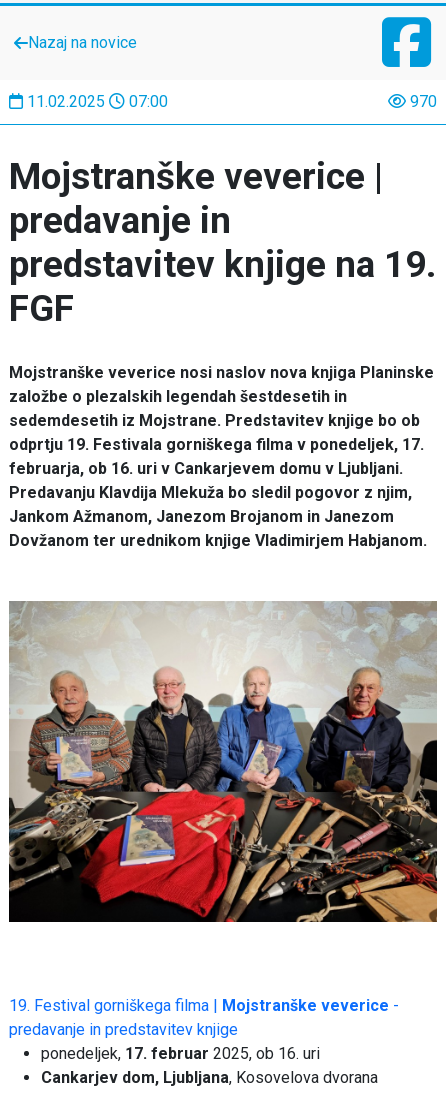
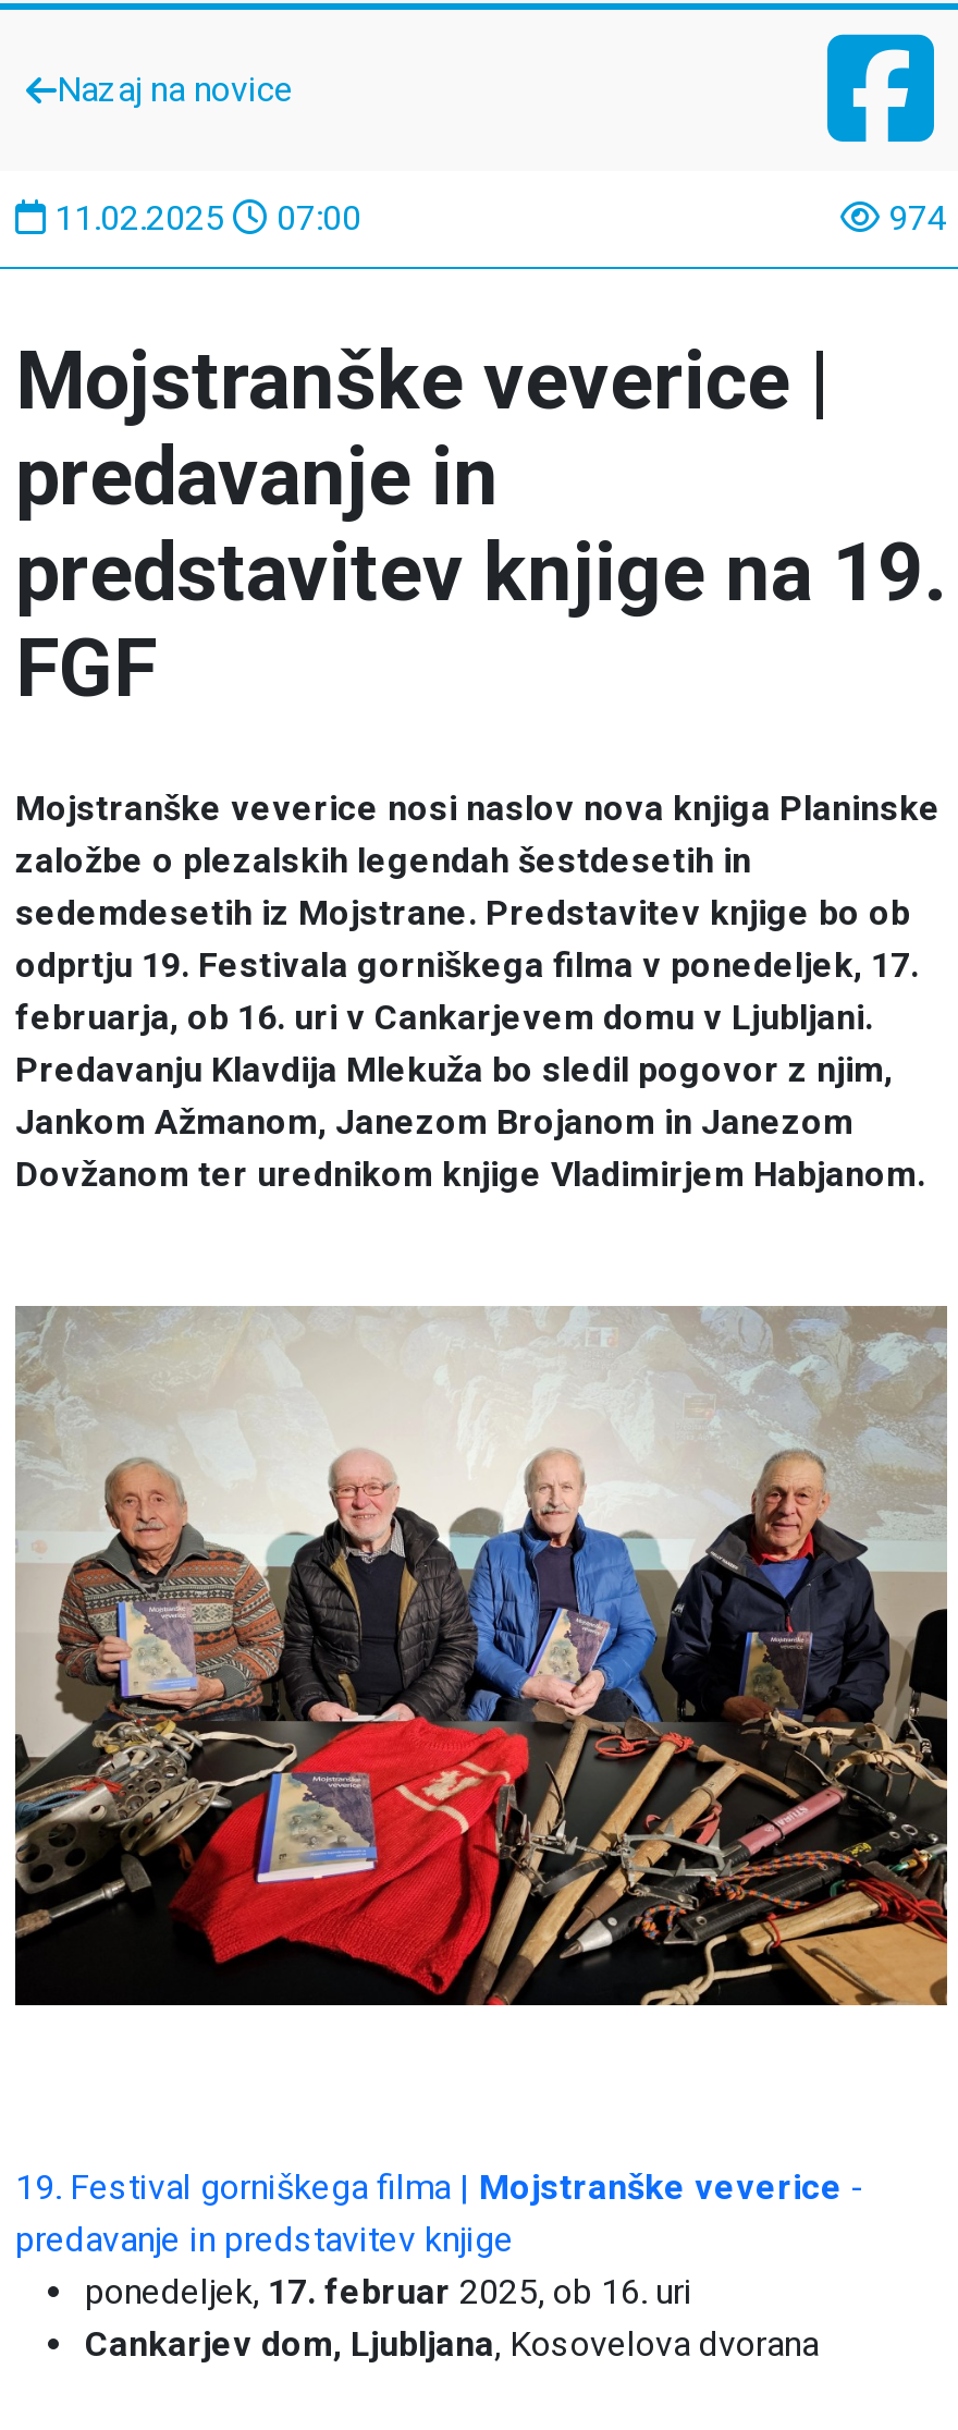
[406,92,437,111] 970 -> [880,197,947,239] 974

